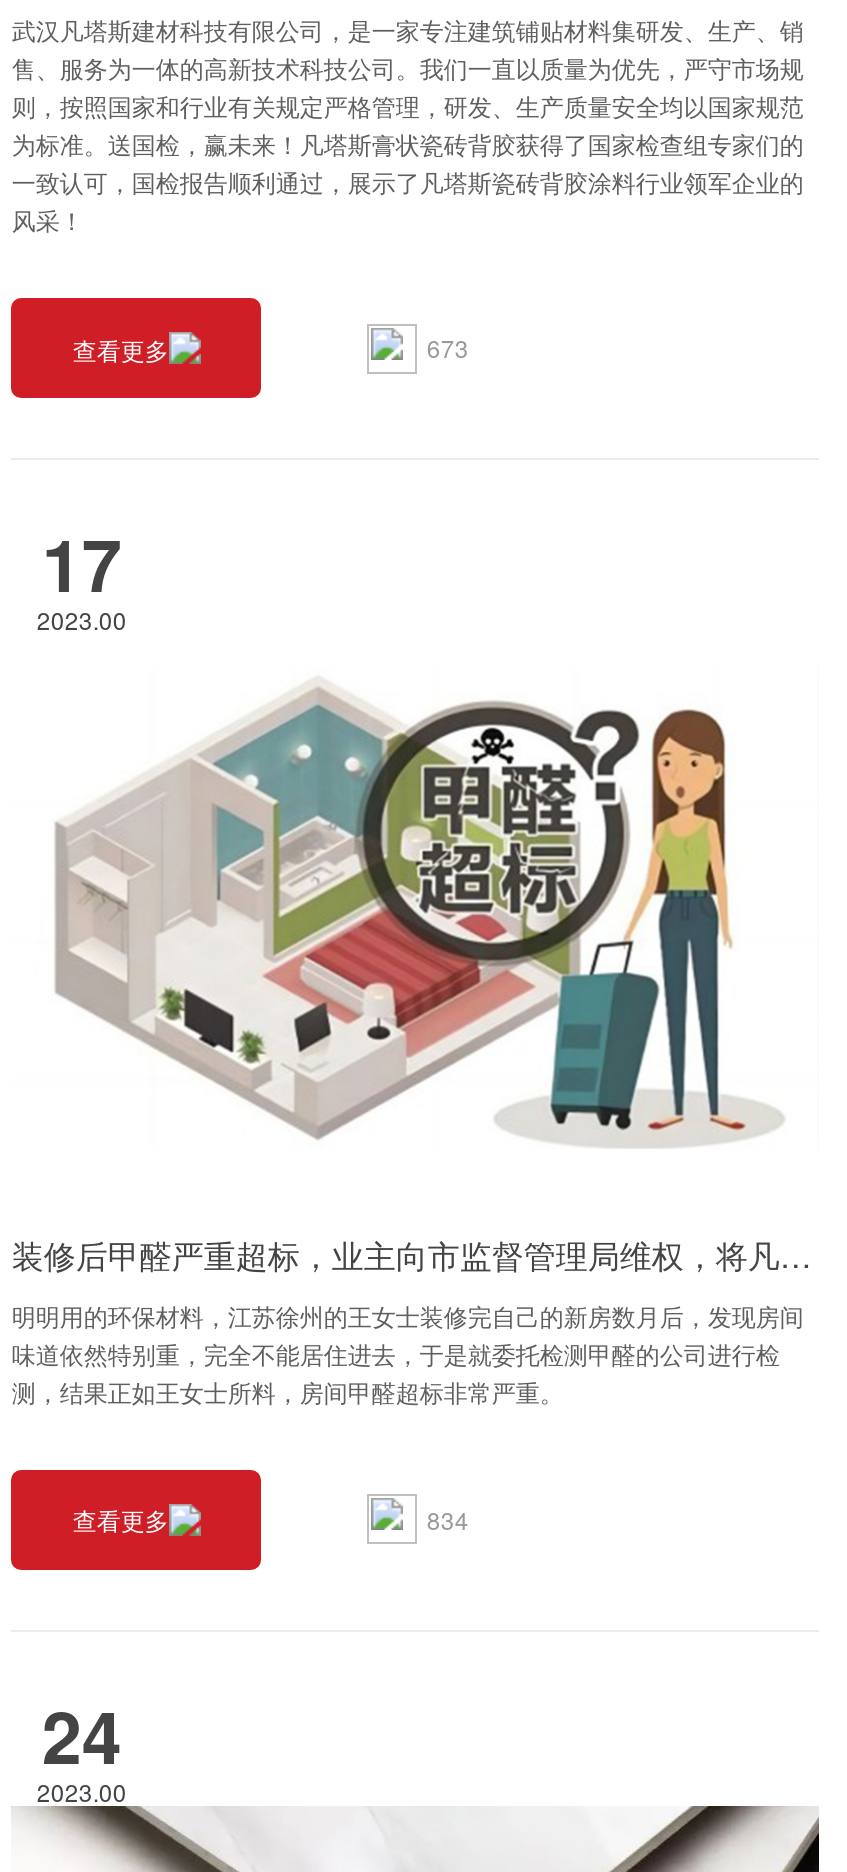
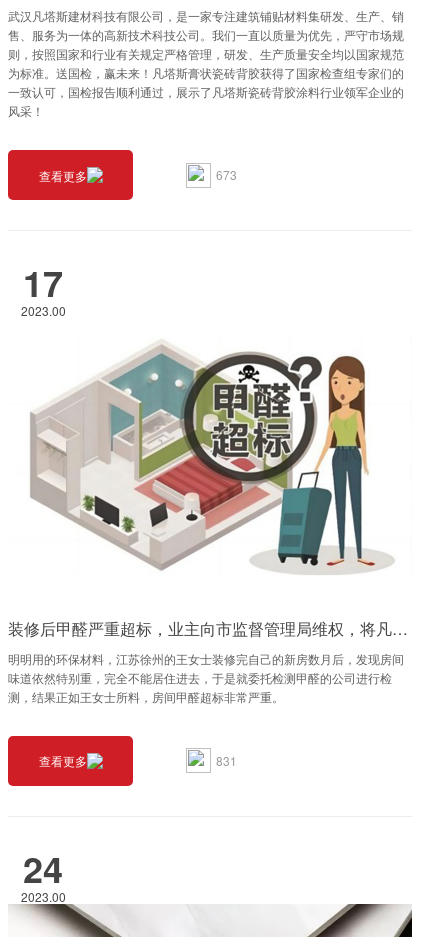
[427,1501,469,1535] 834 -> [216,752,237,769] 831

